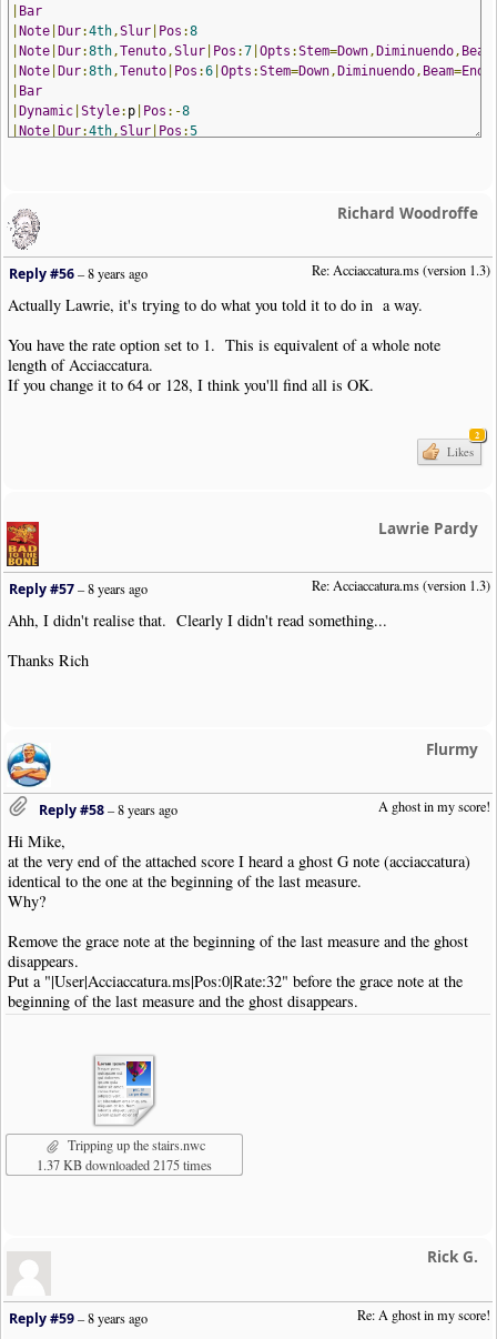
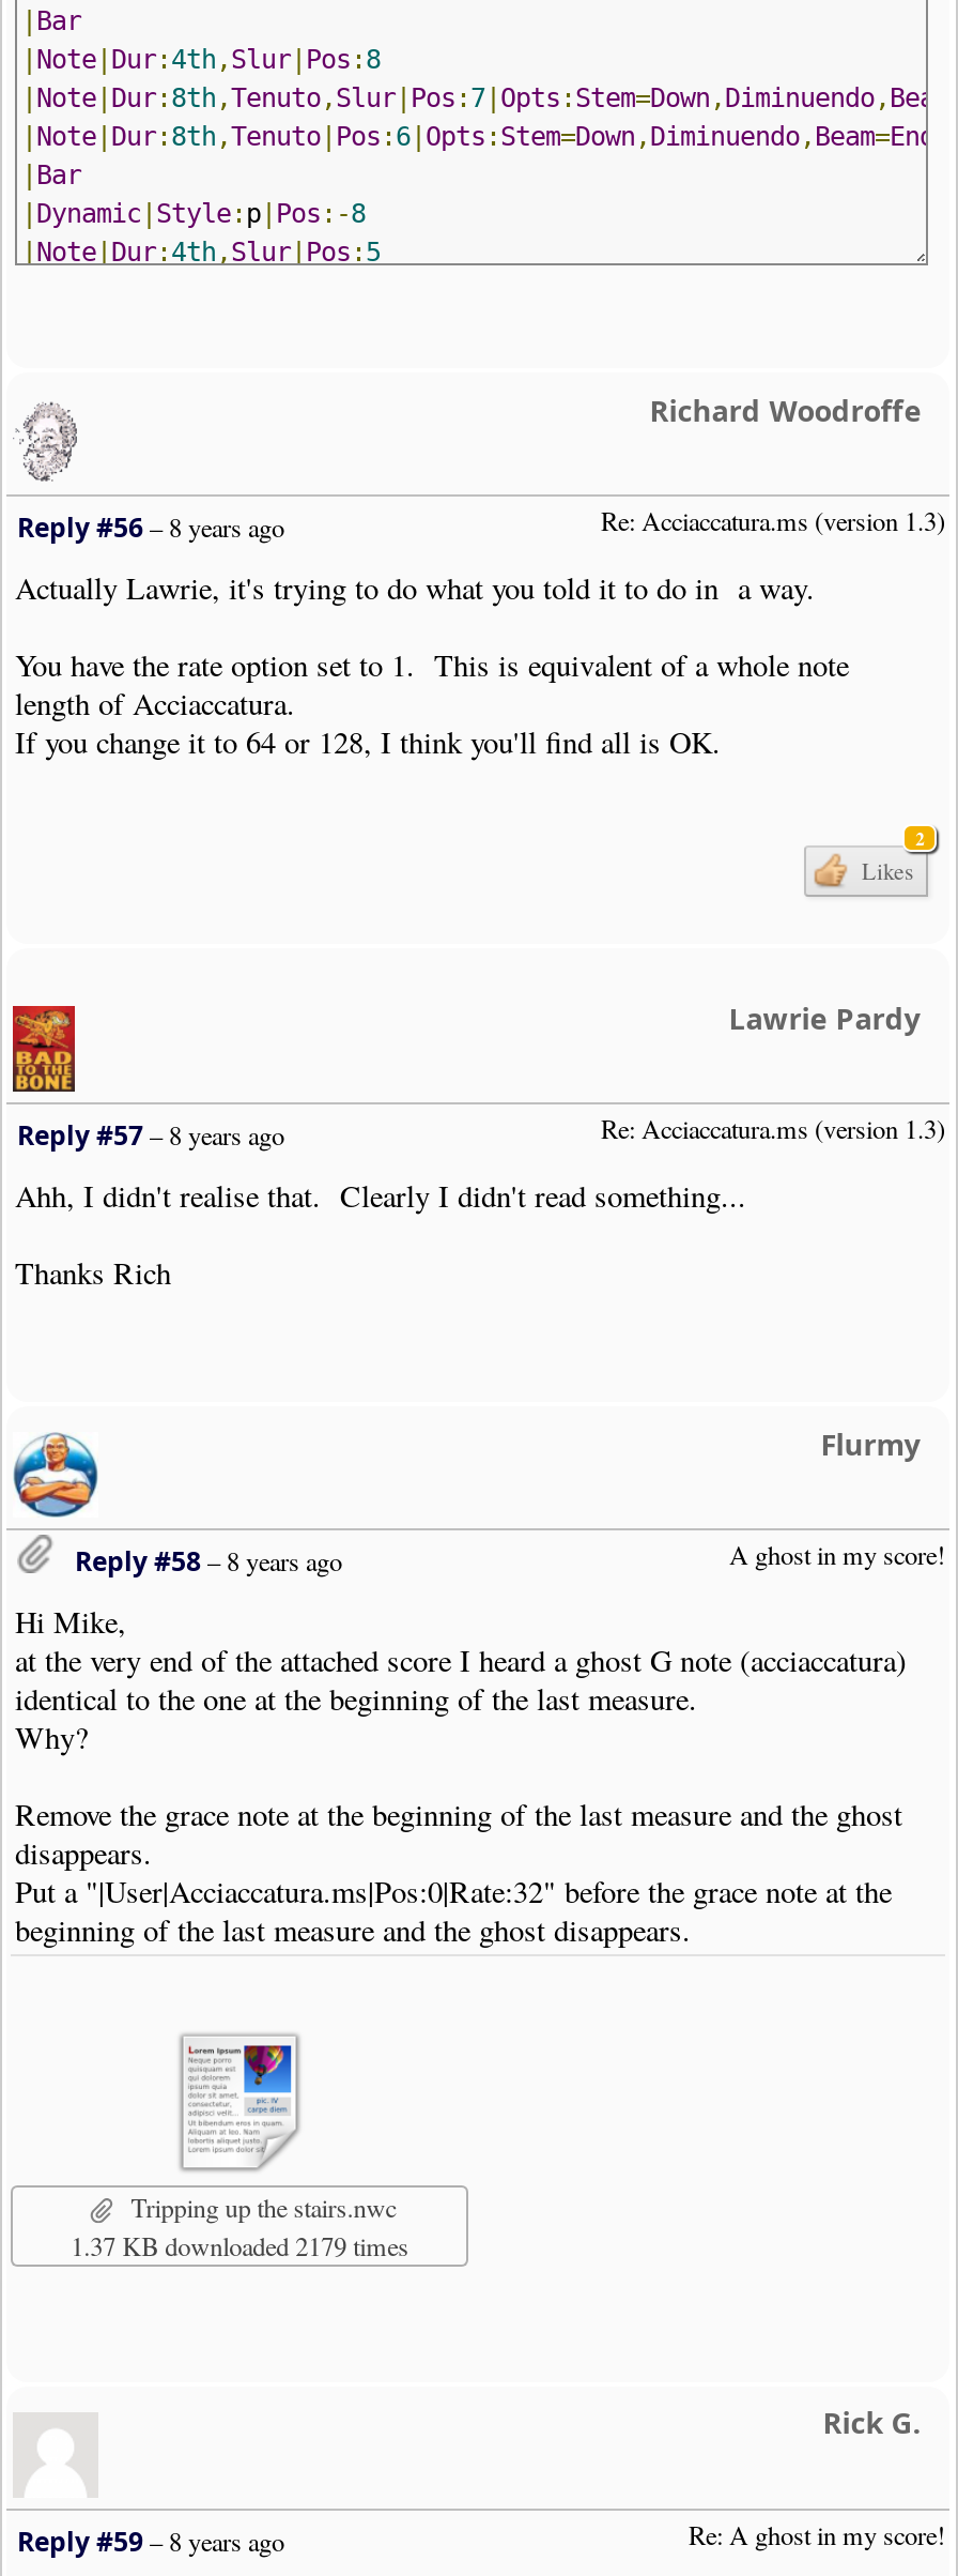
[37,1156,212,1174] 1.37 KB downloaded 2175 times -> [71,2228,409,2262] 1.37 KB downloaded 2179 times

